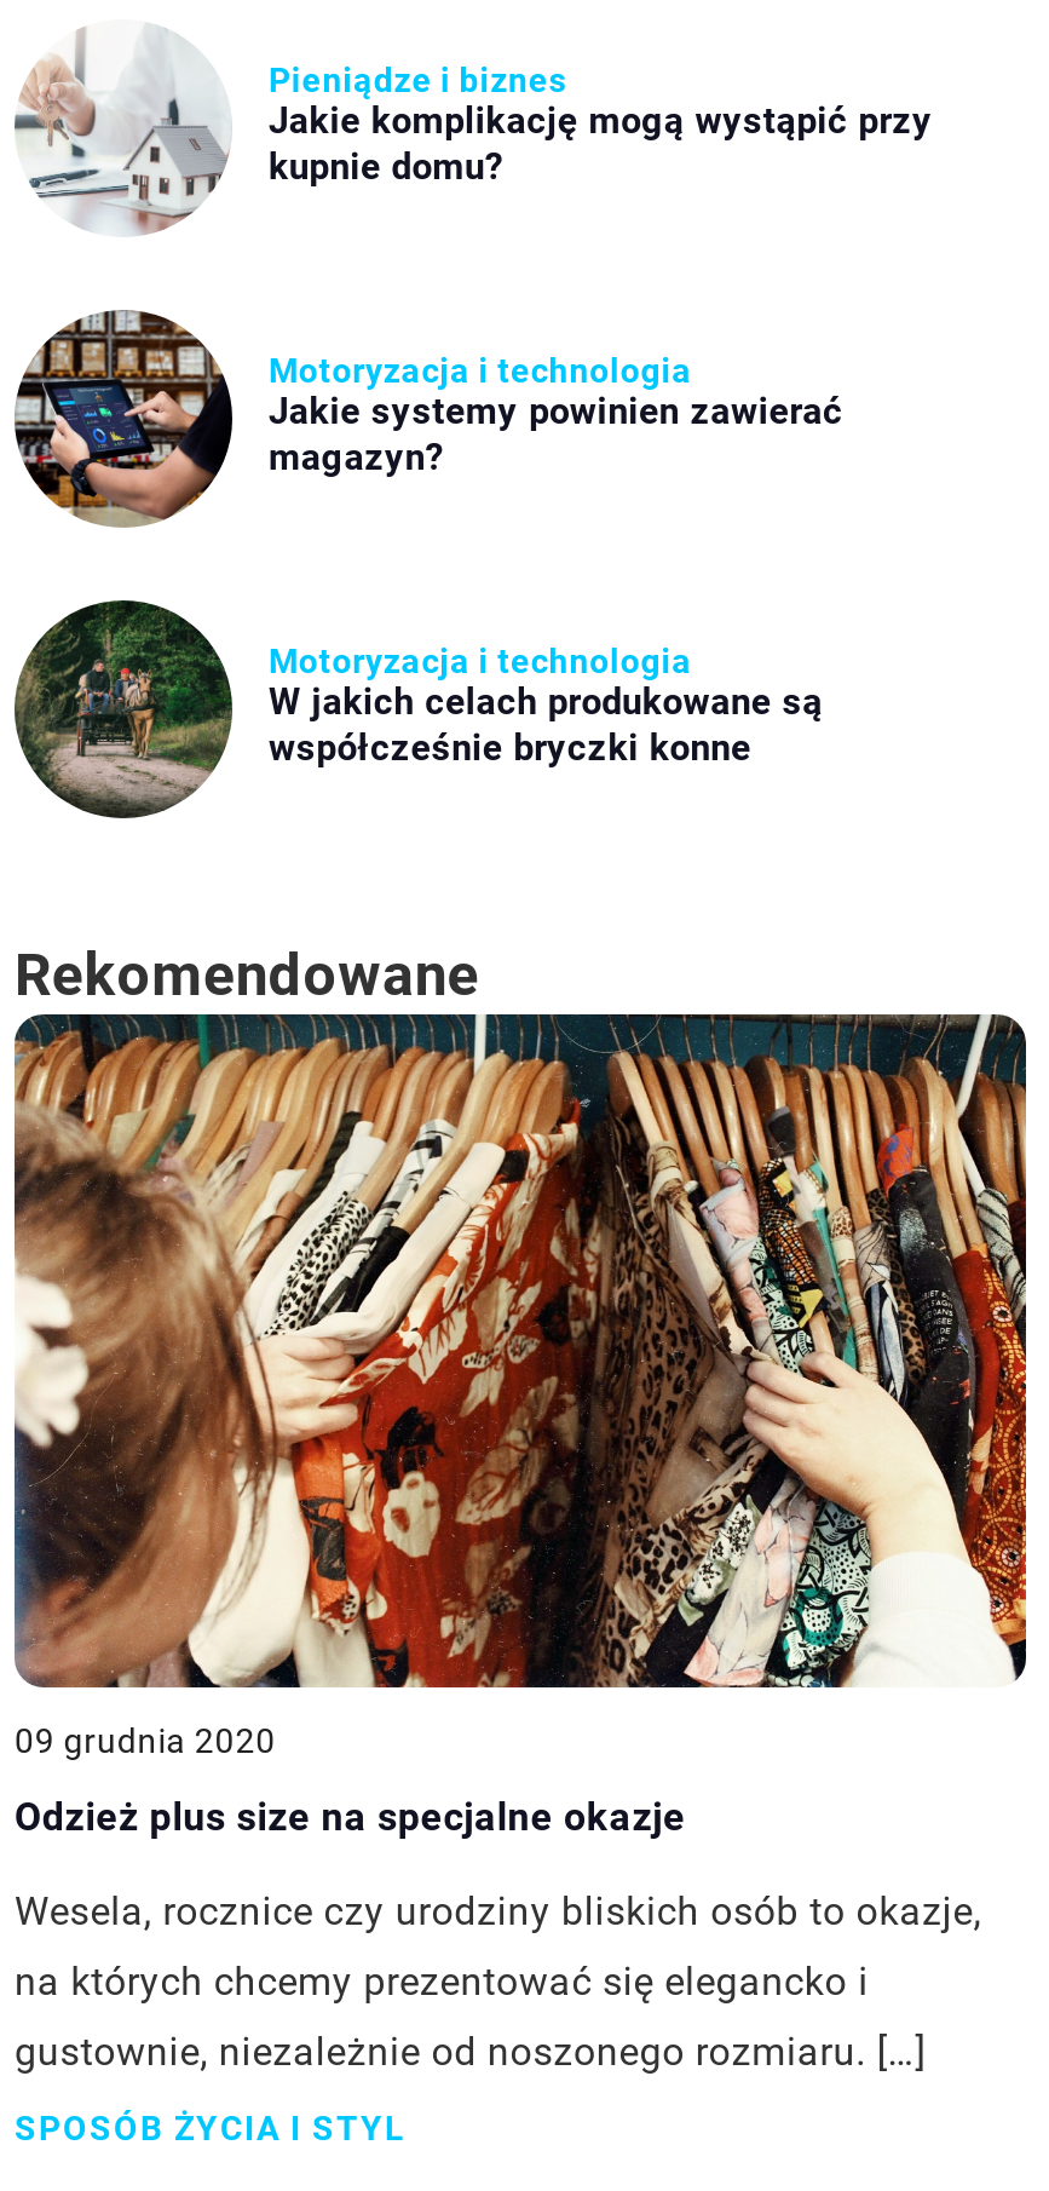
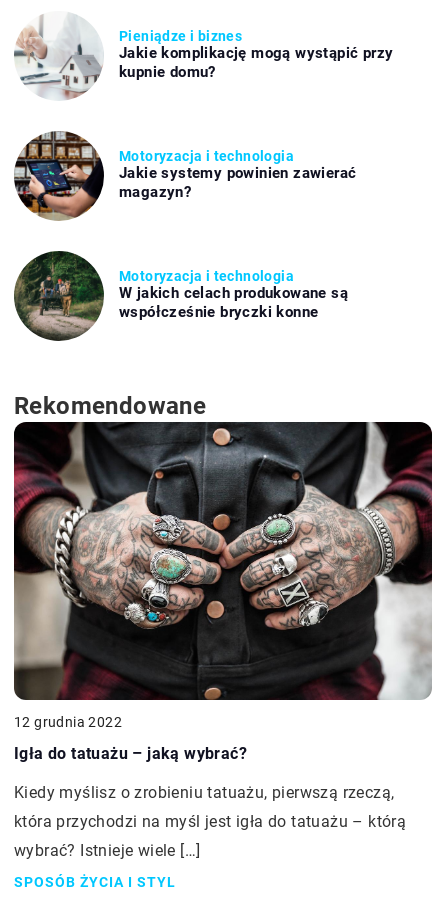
[12,1014,1028,1760] [image] | 09 grudnia 2020 -> [13,421,433,730] [image] | 12 grudnia 2022
[15,1794,686,1840] Odzież plus size na specjalne okazje -> [14,744,247,763] Igła do tatuażu – jaką wybrać?
[15,1889,981,1935] Wesela, rocznice czy urodziny bliskich osób to okazje, -> [14,783,394,802] Kiedy myślisz o zrobieniu tatuażu, pierwszą rzeczą,
[15,1959,869,2005] na których chcemy prezentować się elegancko i -> [14,812,406,831] która przychodzi na myśl jest igła do tatuażu – którą
[15,2029,926,2075] gustownie, niezależnie od noszonego rozmiaru. […] -> [14,841,200,860] wybrać? Istnieje wiele […]

